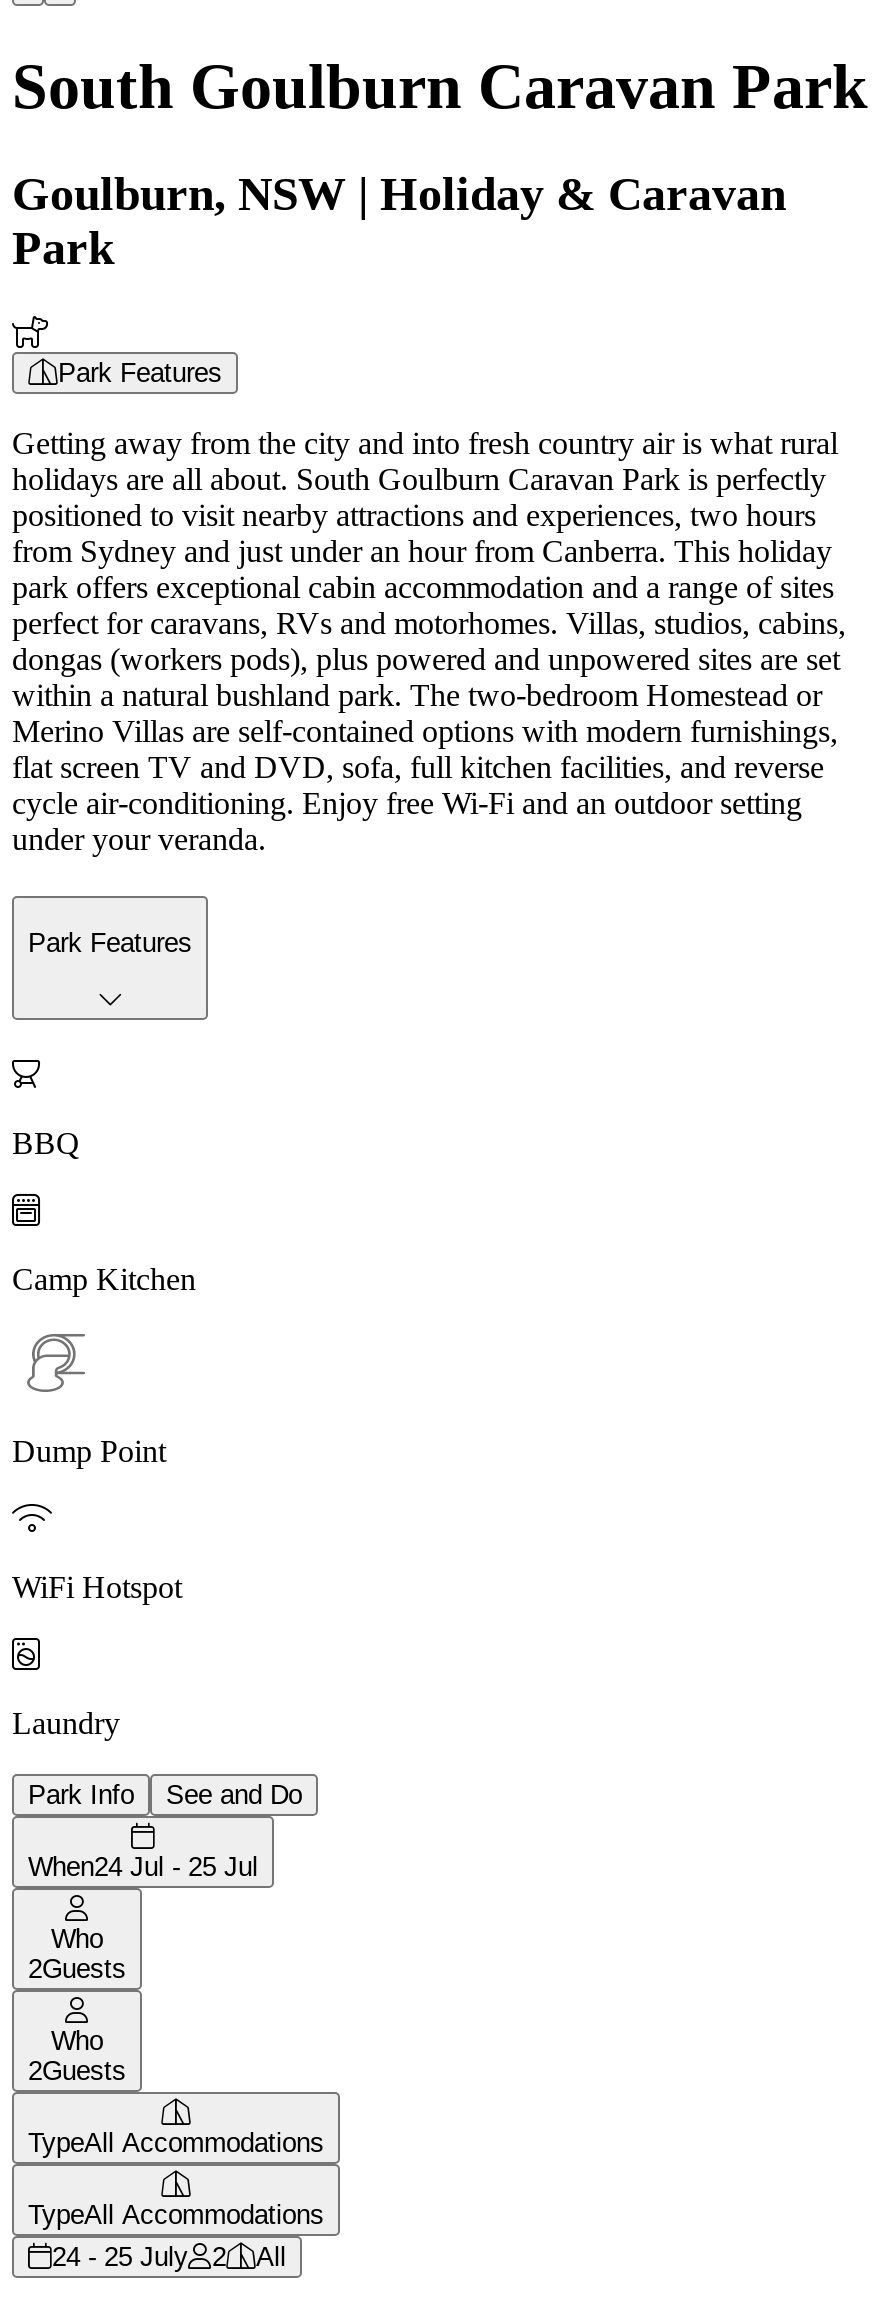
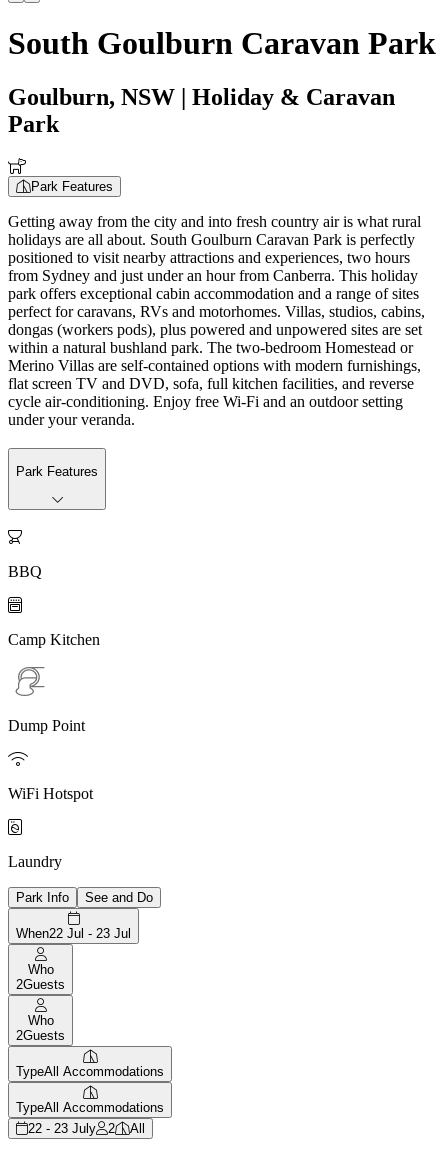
[28,1852,258,1882] When24 Jul - 25 Jul -> [16,926,131,941] When22 Jul - 23 Jul
[52,2242,286,2272] 24 - 25 July 2 All -> [28,1121,145,1136] 22 - 23 July 2 All

